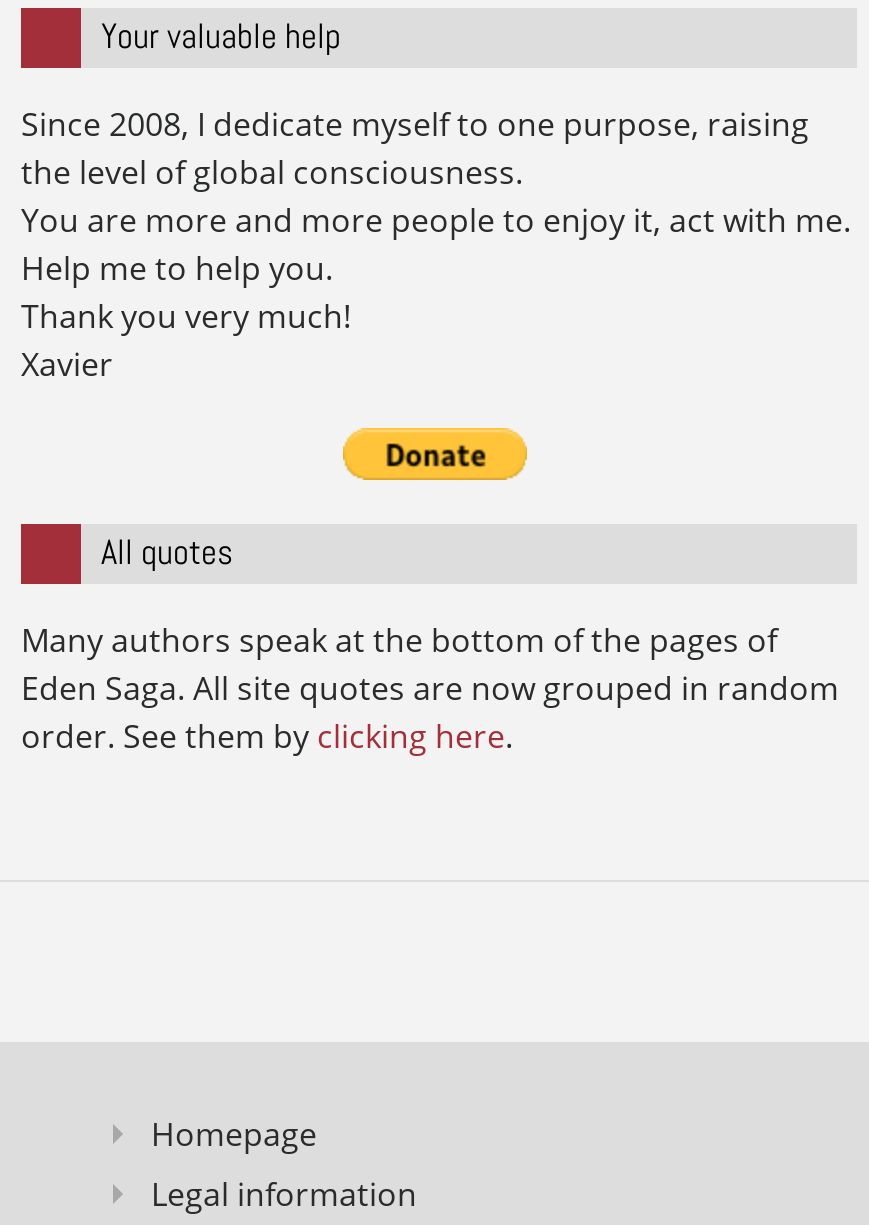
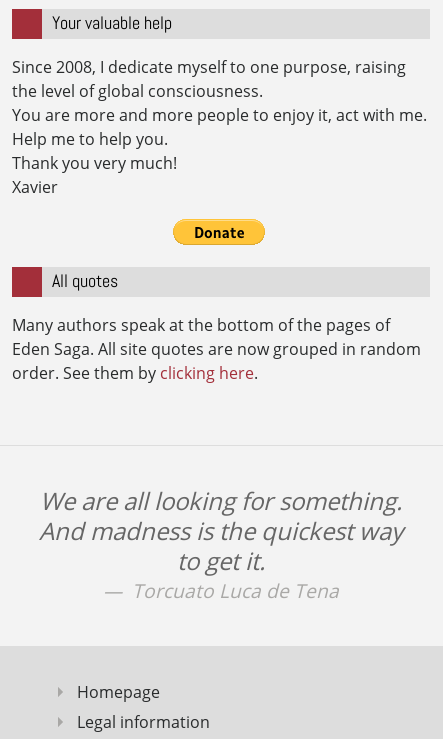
none -> [39,484,403,604] We are all looking for something. | And madness is the quickest way | to get it. | Torcuato Luca de Tena

